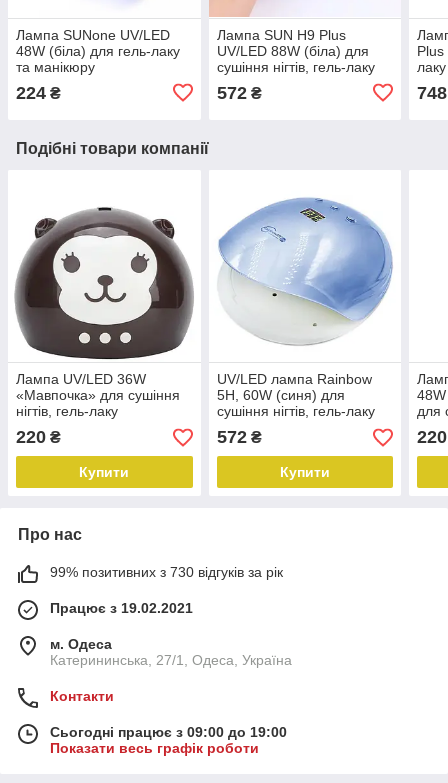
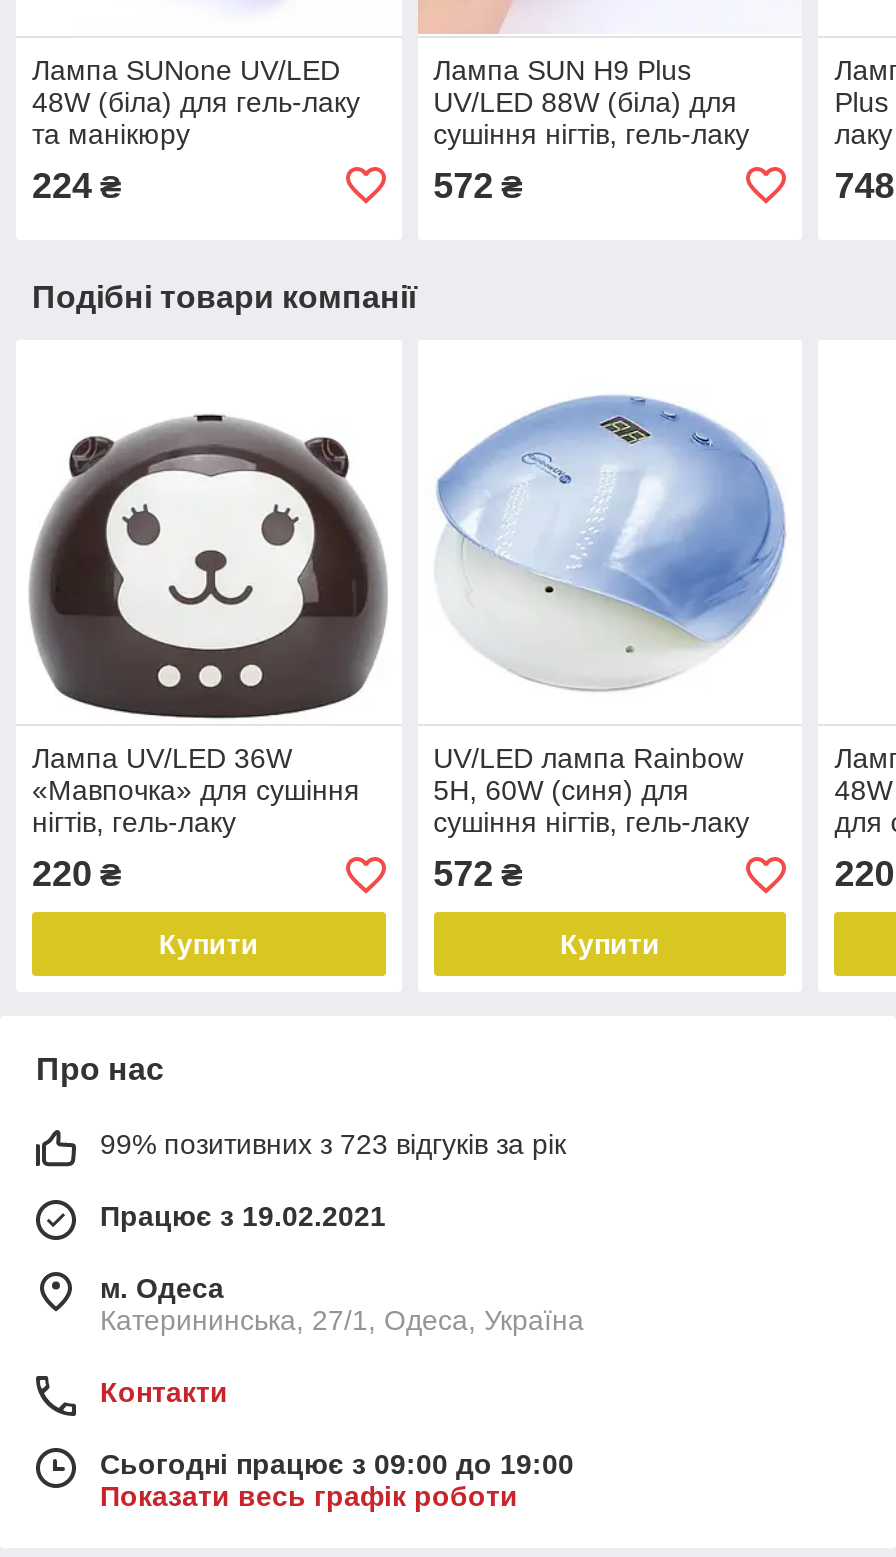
[50,564,283,580] 99% позитивних з 730 відгуків за рік -> [100,1129,566,1161] 99% позитивних з 723 відгуків за рік

